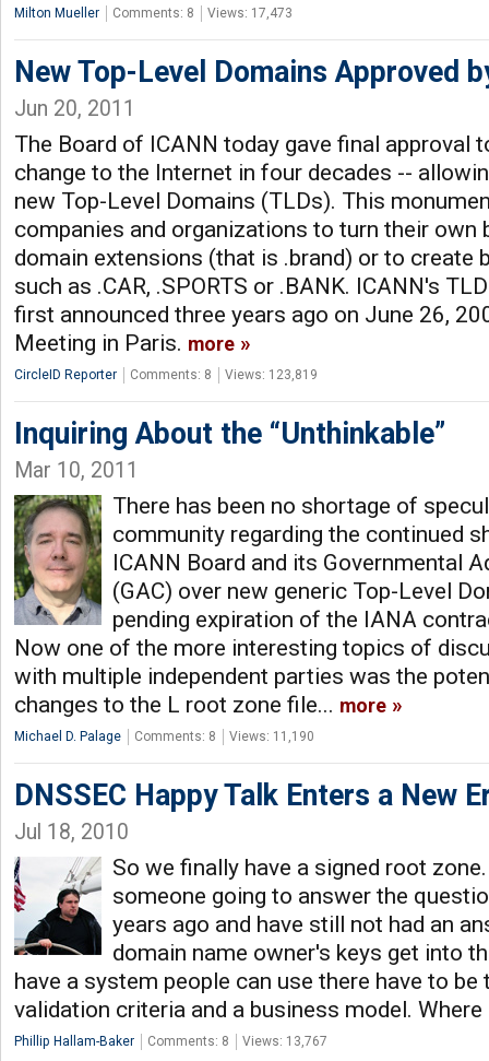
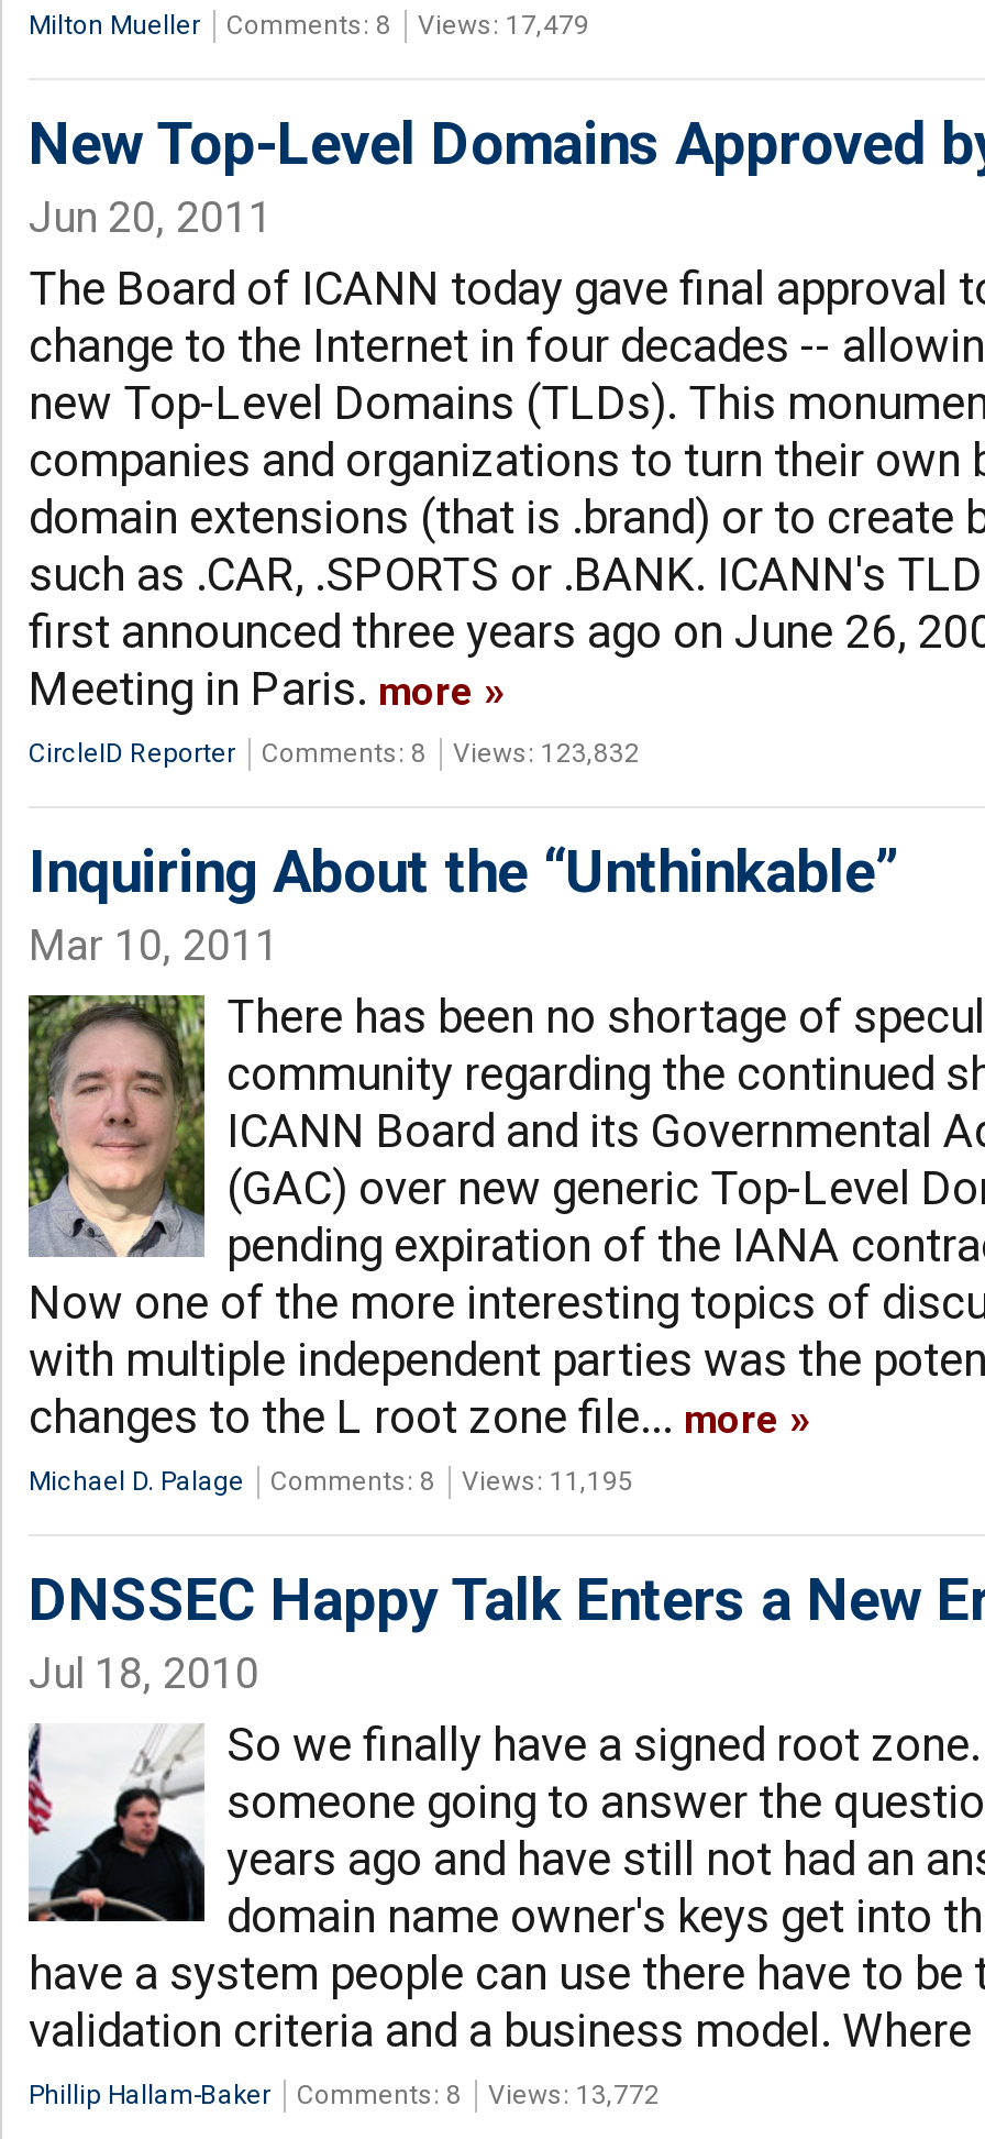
[14,5,293,21] Milton Mueller Comments: 8 Views: 17,473 -> [29,10,589,41] Milton Mueller Comments: 8 Views: 17,479
[14,367,318,382] CircleID Reporter Comments: 8 Views: 123,819 -> [29,738,640,769] CircleID Reporter Comments: 8 Views: 123,832
[14,729,314,744] Michael D. Palage Comments: 8 Views: 11,190 -> [29,1466,633,1497] Michael D. Palage Comments: 8 Views: 11,195
[14,1034,327,1049] Phillip Hallam-Baker Comments: 8 Views: 13,767 -> [29,2080,660,2110] Phillip Hallam-Baker Comments: 8 Views: 13,772

